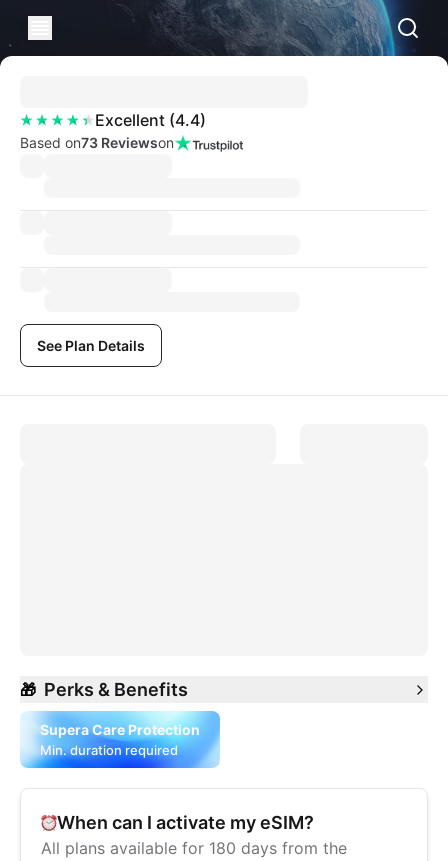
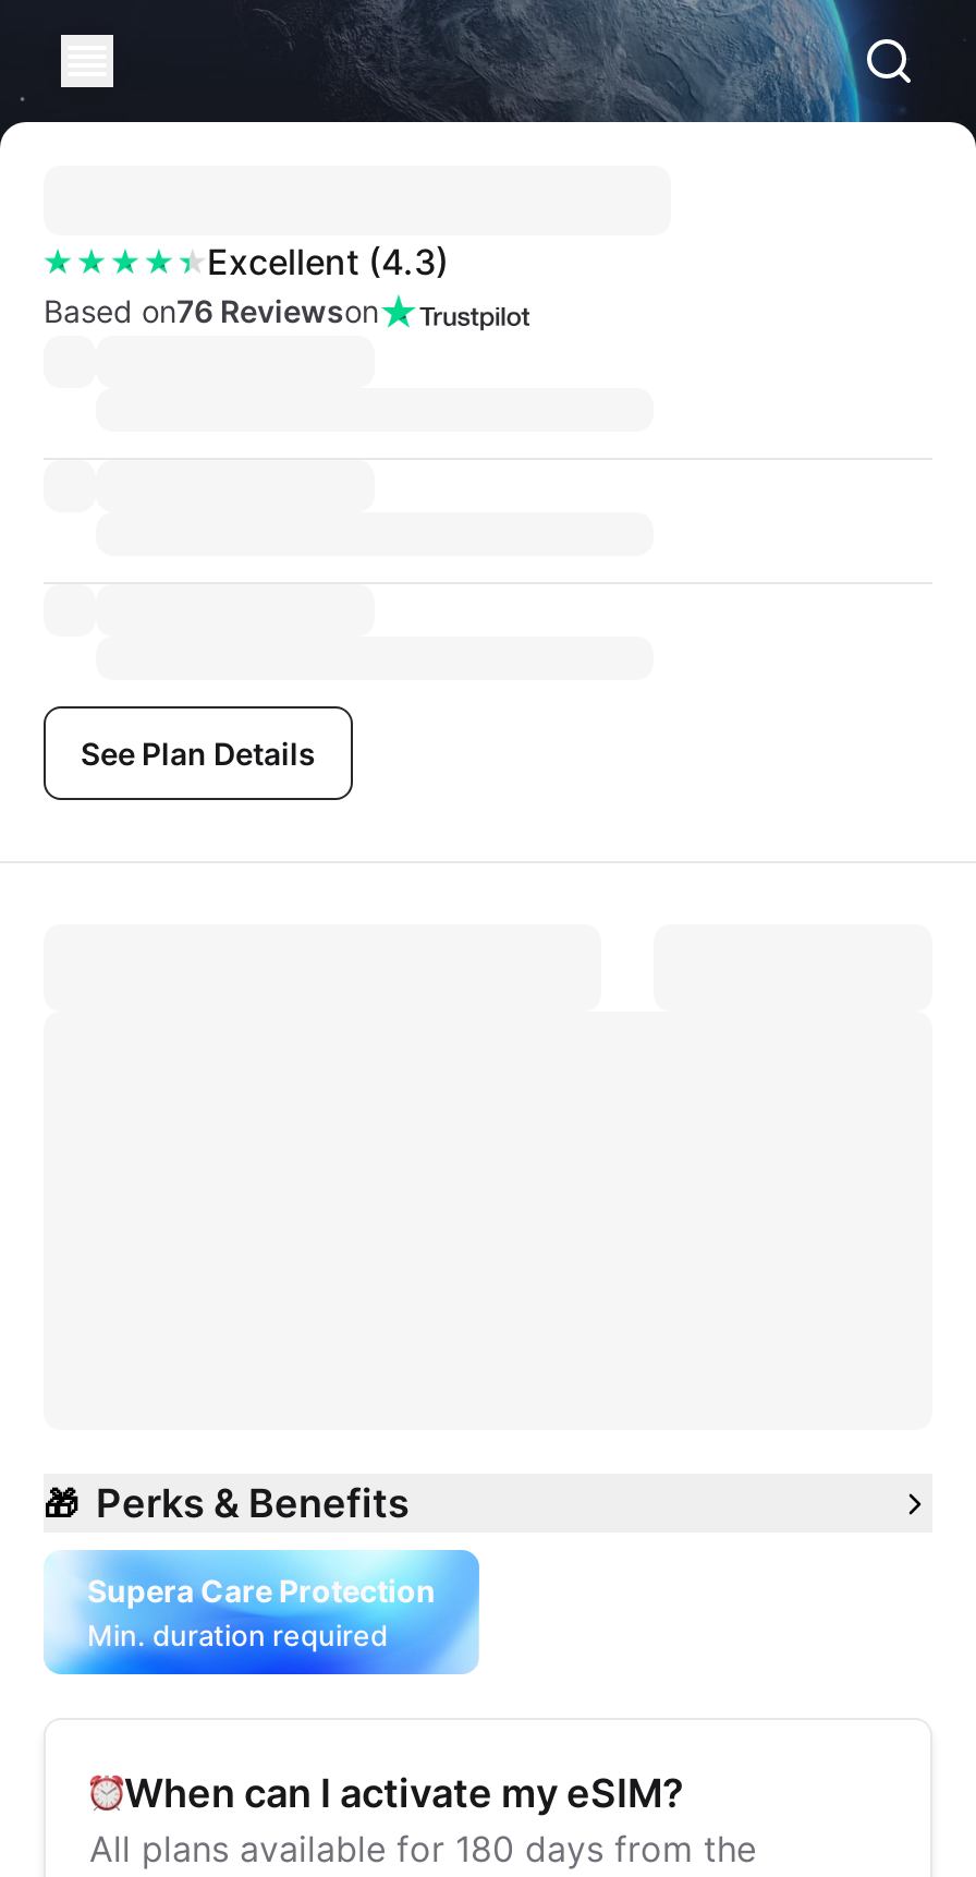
[95,110,206,130] Excellent (4.4) -> [207,240,449,283] Excellent (4.3)
[20,134,174,151] Based on73 Reviewson -> [44,292,379,329] Based on76 Reviewson

